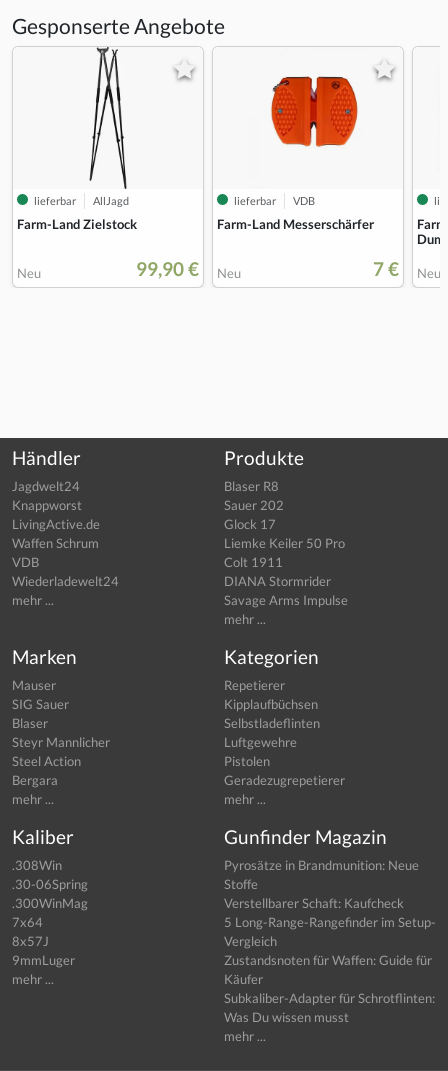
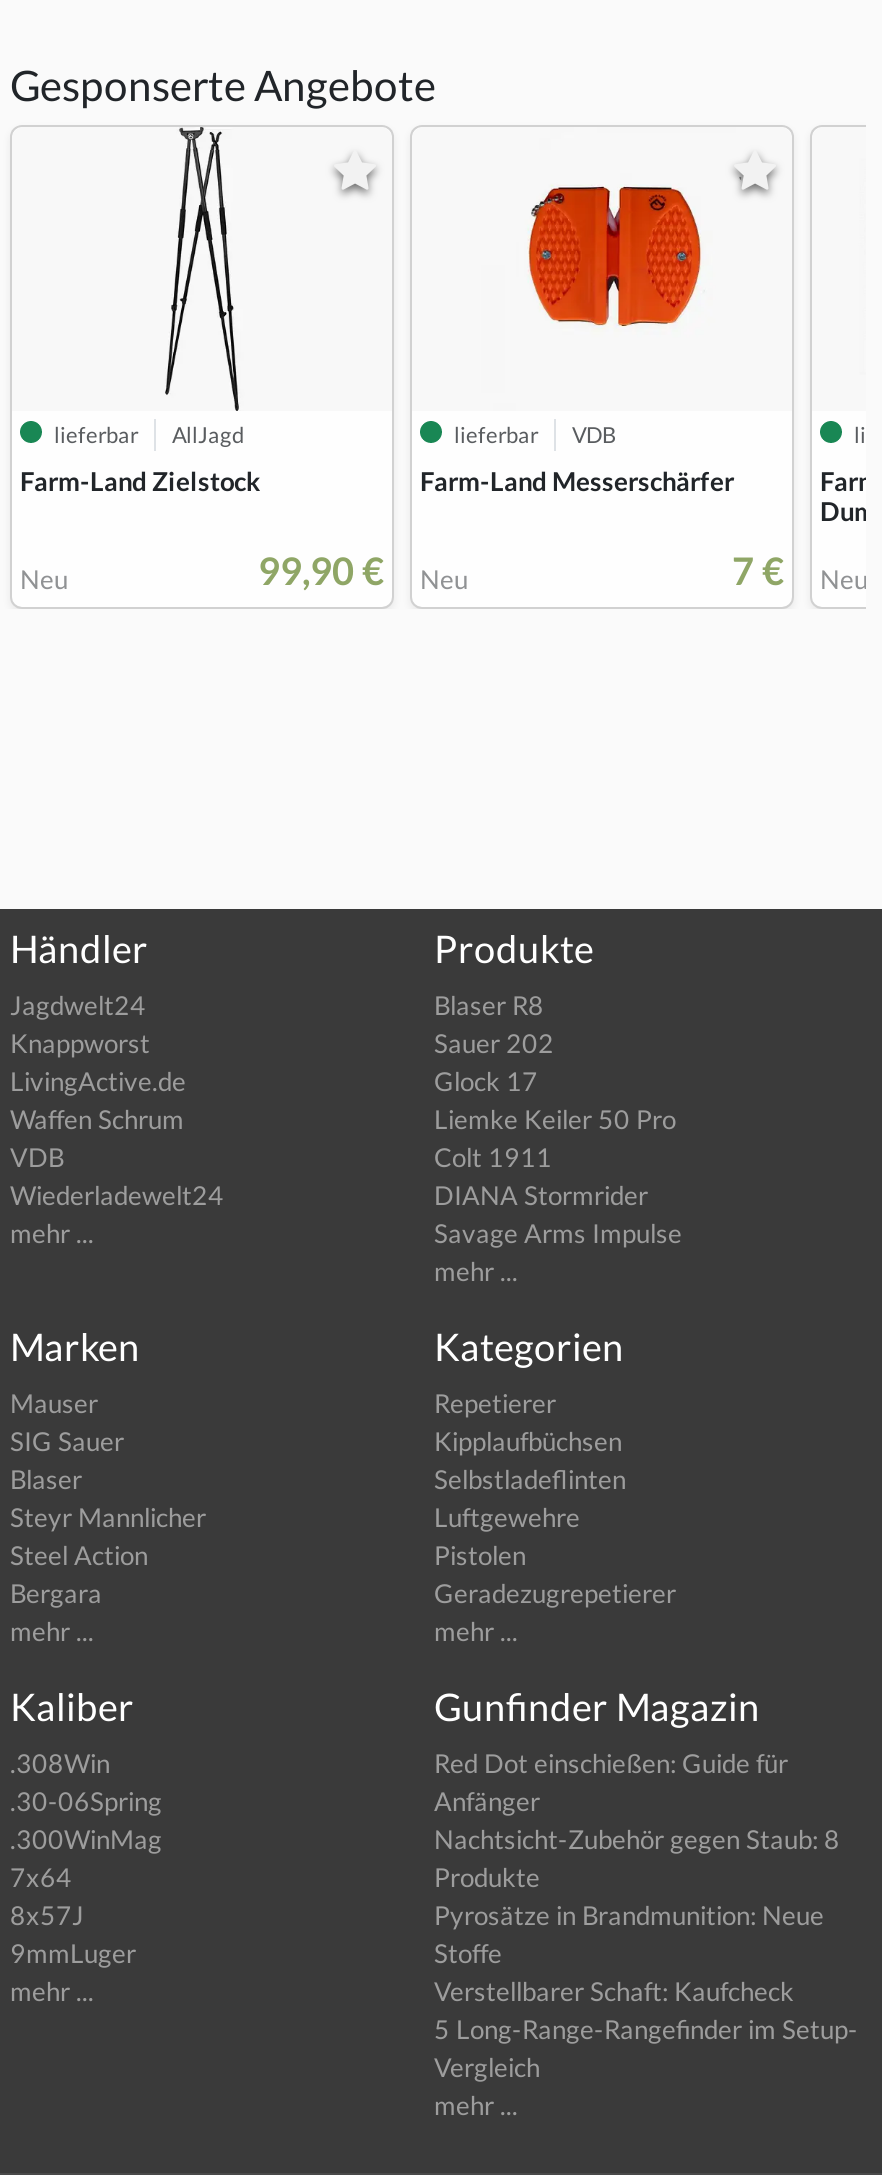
moved [224,857,436,949] -> [434,1900,858,2084]: Pyrosätze in Brandmunition: Neue | Stoffe | Verstellbarer Schaft: Kaufcheck | 5 Long-Range-Rangefinder im Setup- | Vergleich
none -> [434,1748,840,1894] Red Dot einschießen: Guide für | Anfänger | Nachtsicht-Zubehör gegen Staub: 8 | Produkte
[224,952,435,1025] Zustandsnoten für Waffen: Guide für | Käufer | Subkaliber-Adapter für Schrotflinten: | Was Du wissen musst -> none

